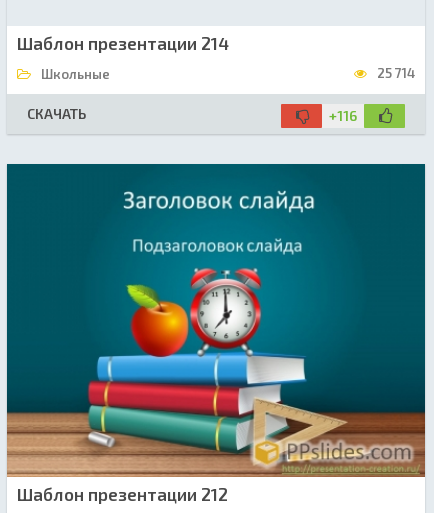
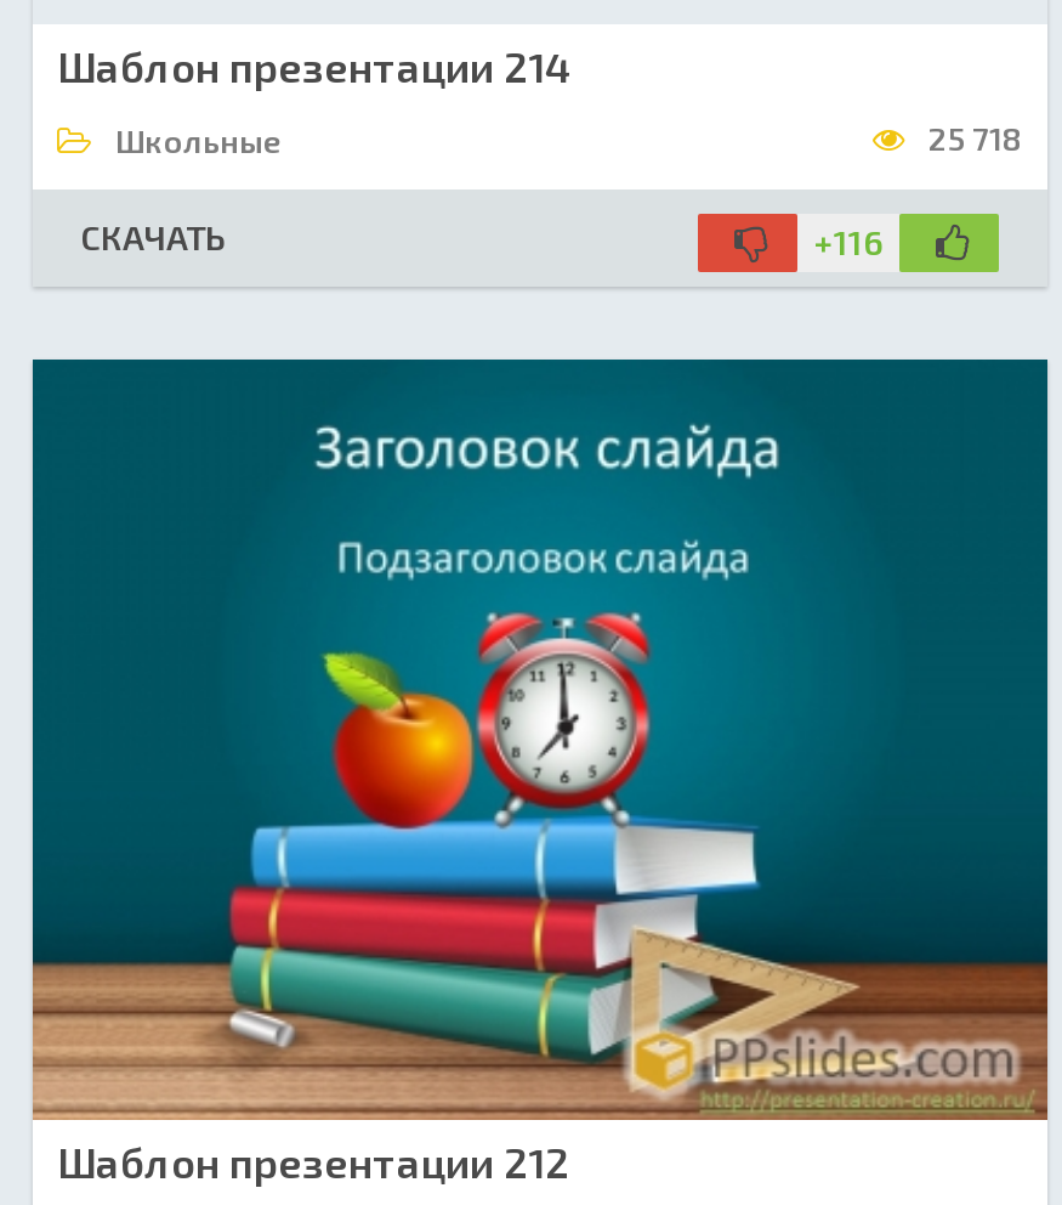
[374,64,415,80] 25 714 -> [921,118,1023,157] 25 718

